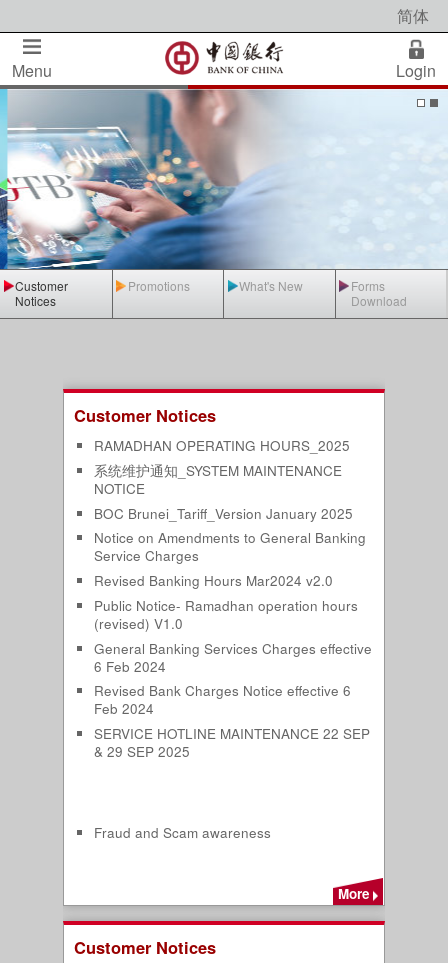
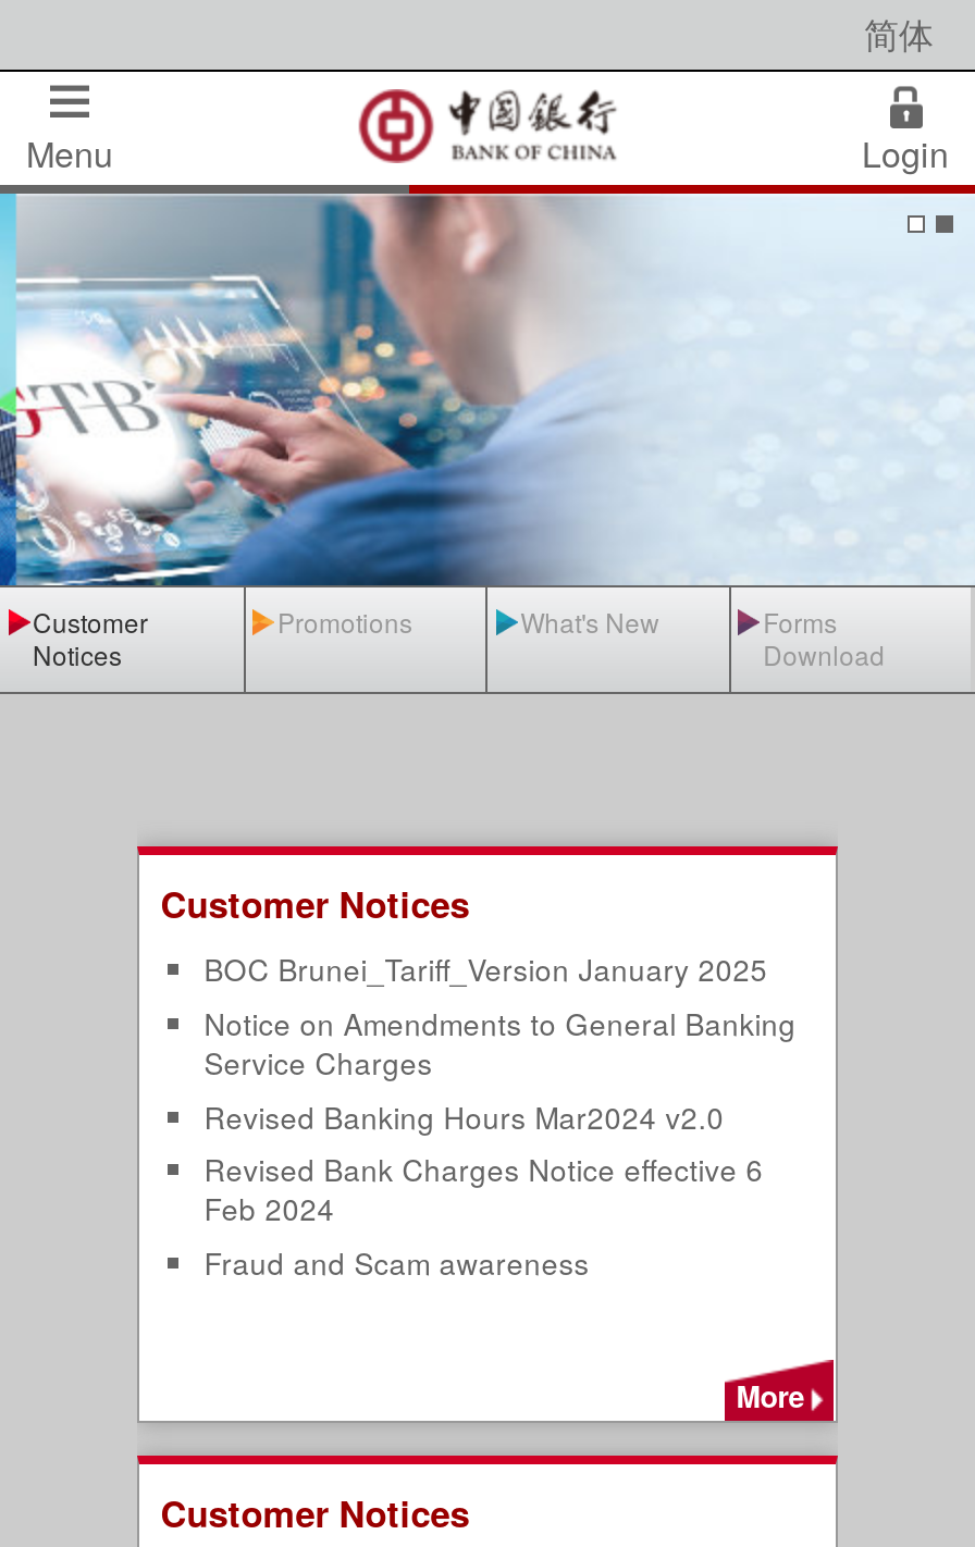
[94,436,350,498] RAMADHAN OPERATING HOURS_2025 | 系统维护通知_SYSTEM MAINTENANCE | NOTICE -> none
[94,596,372,675] Public Notice- Ramadhan operation hours | (revised) V1.0 | General Banking Services Charges effective | 6 Feb 2024 -> none
[94,724,370,761] SERVICE HOTLINE MAINTENANCE 22 SEP | & 29 SEP 2025 -> none

